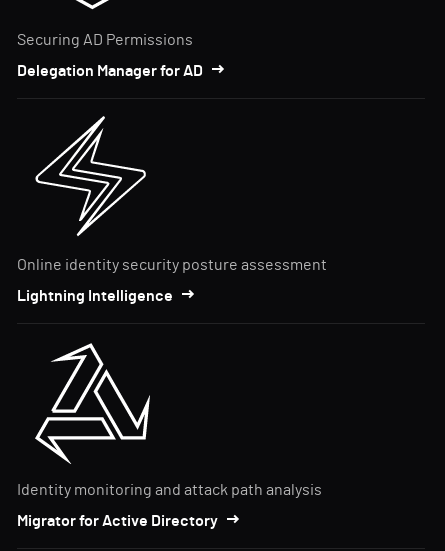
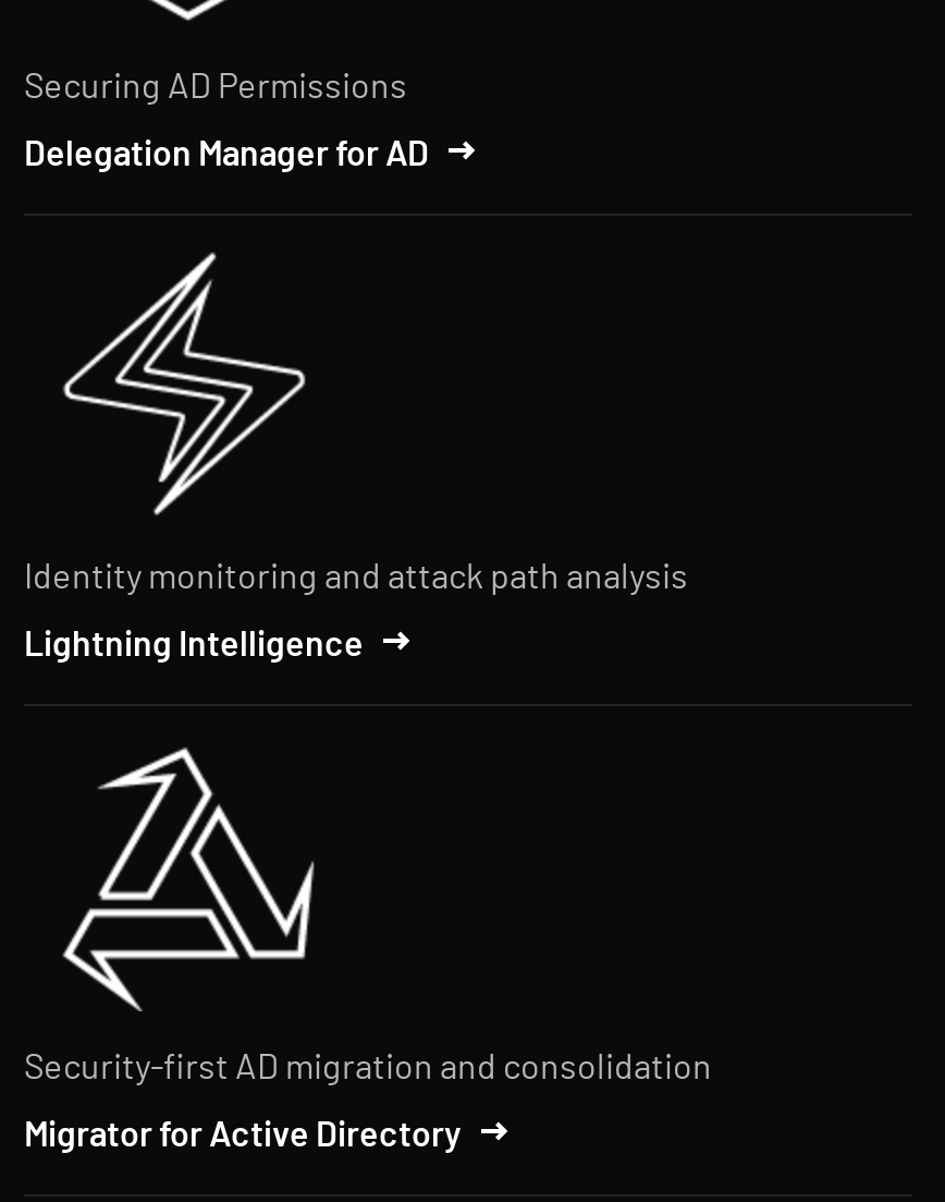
[17,257,327,273] Online identity security posture assessment -> none
none -> [24,1051,712,1085] Security-first AD migration and consolidation
moved [17,482,322,498] -> [24,560,688,595]: Identity monitoring and attack path analysis

